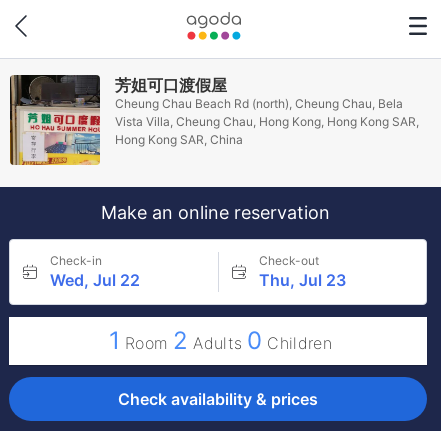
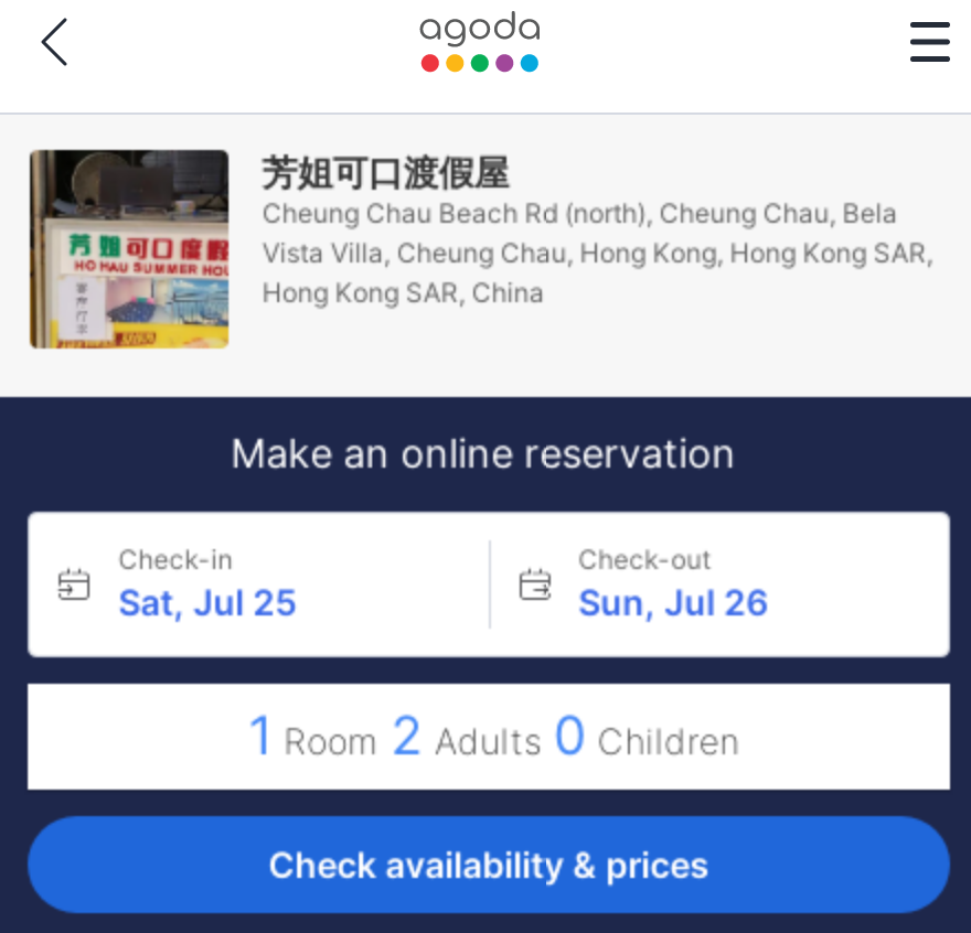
[50,270,140,290] Wed, Jul 22 -> [118,580,297,624] Sat, Jul 25
[258,270,345,290] Thu, Jul 23 -> [578,580,768,624] Sun, Jul 26

